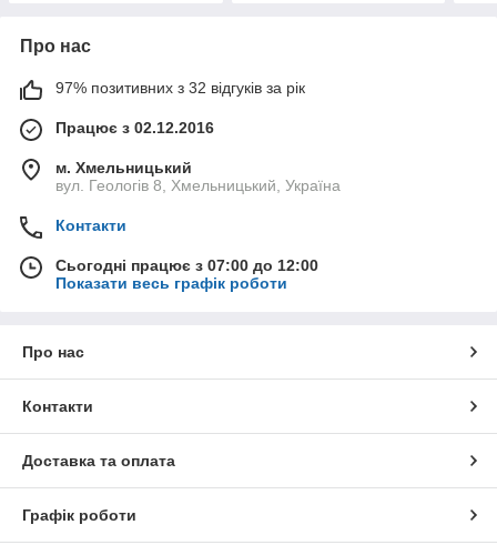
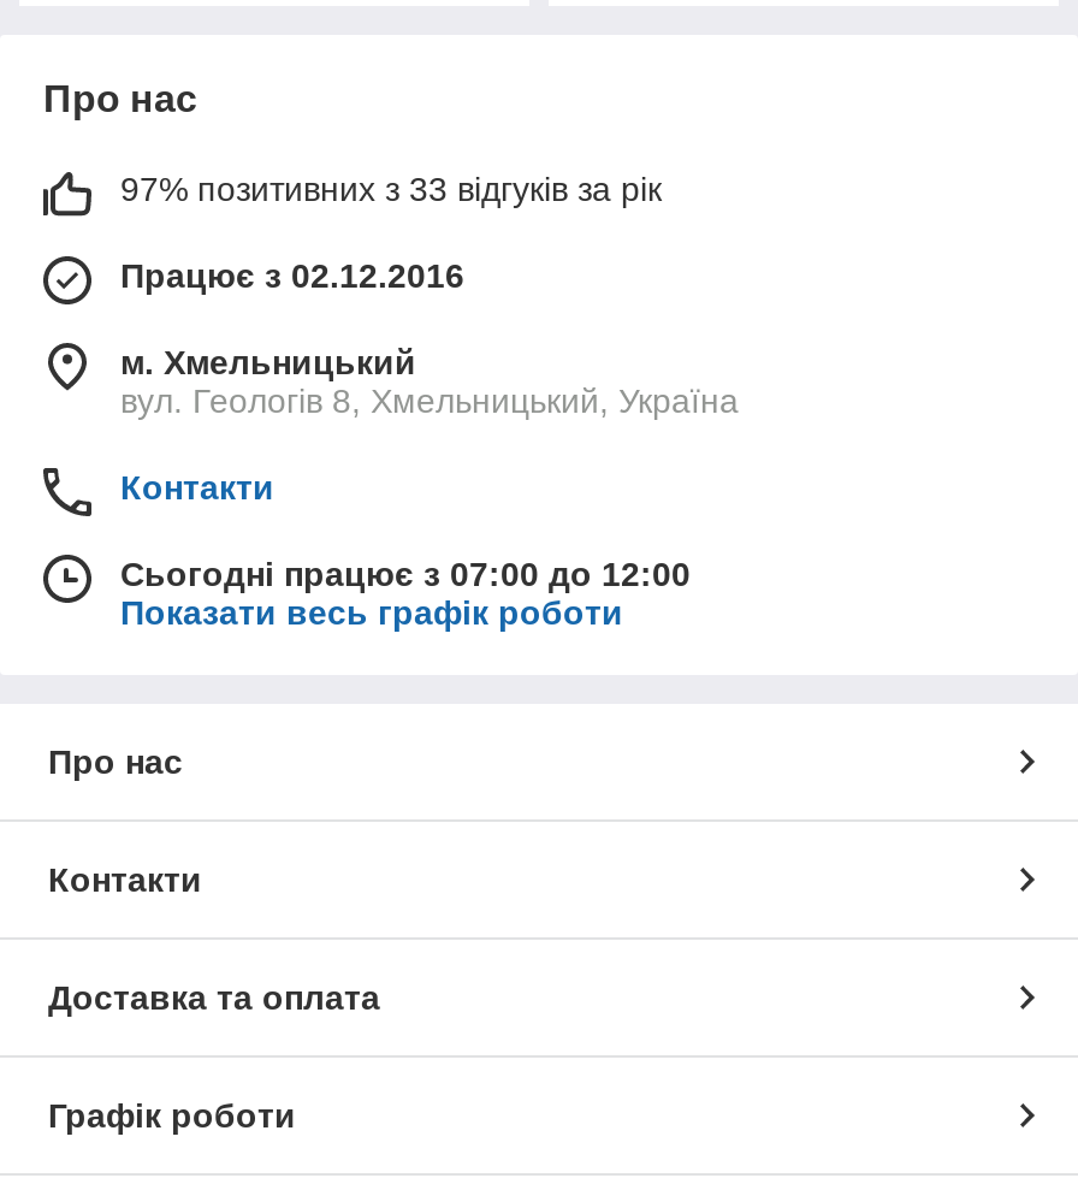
[55,79,305,96] 97% позитивних з 32 відгуків за рік -> [120,169,662,208] 97% позитивних з 33 відгуків за рік

